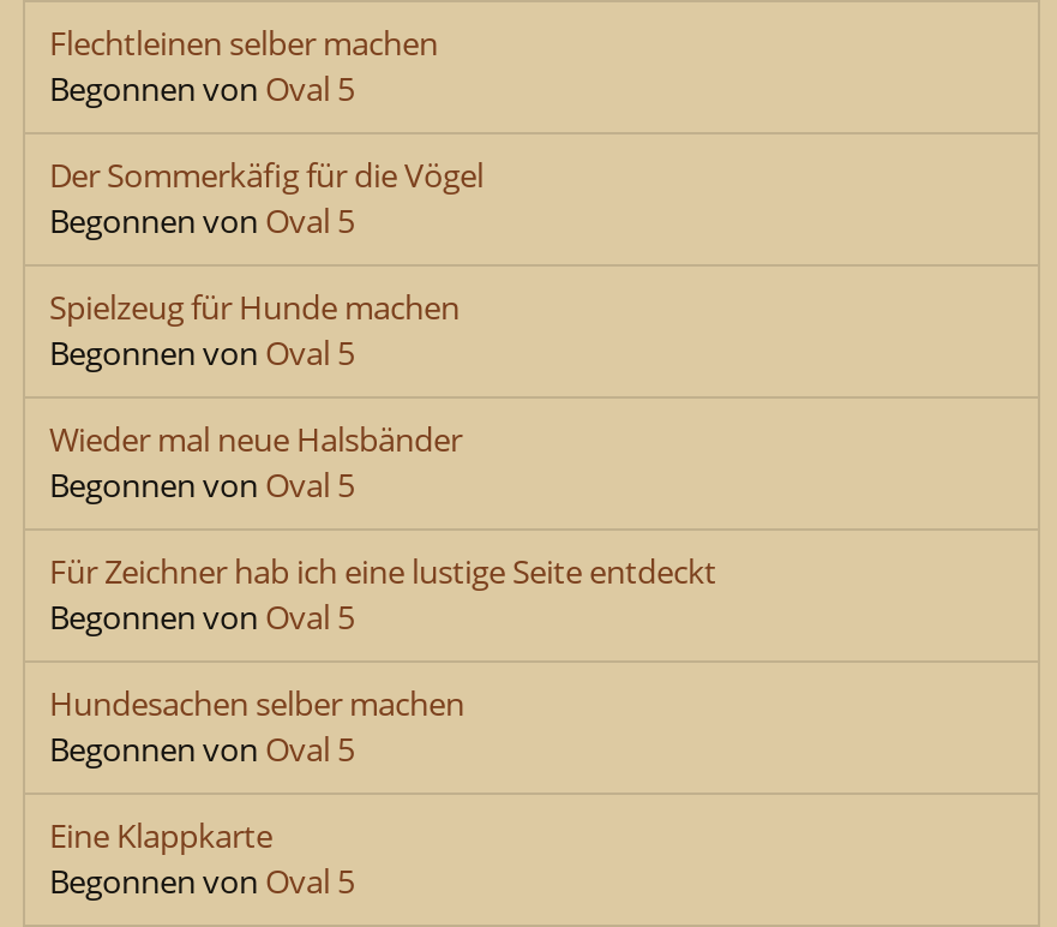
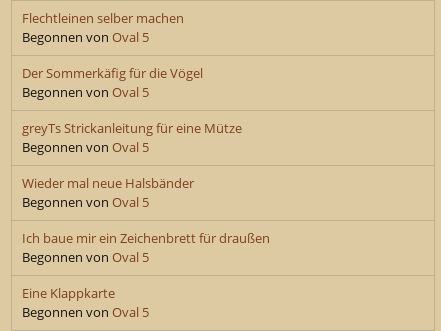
[49,286,460,329] Spielzeug für Hunde machen -> [22,119,242,137] greyTs Strickanleitung für eine Mütze
[49,550,716,725] Für Zeichner hab ich eine lustige Seite entdeckt | Begonnen von Oval 5 | Hundesachen selber machen -> [22,229,270,247] Ich baue mir ein Zeichenbrett für draußen

